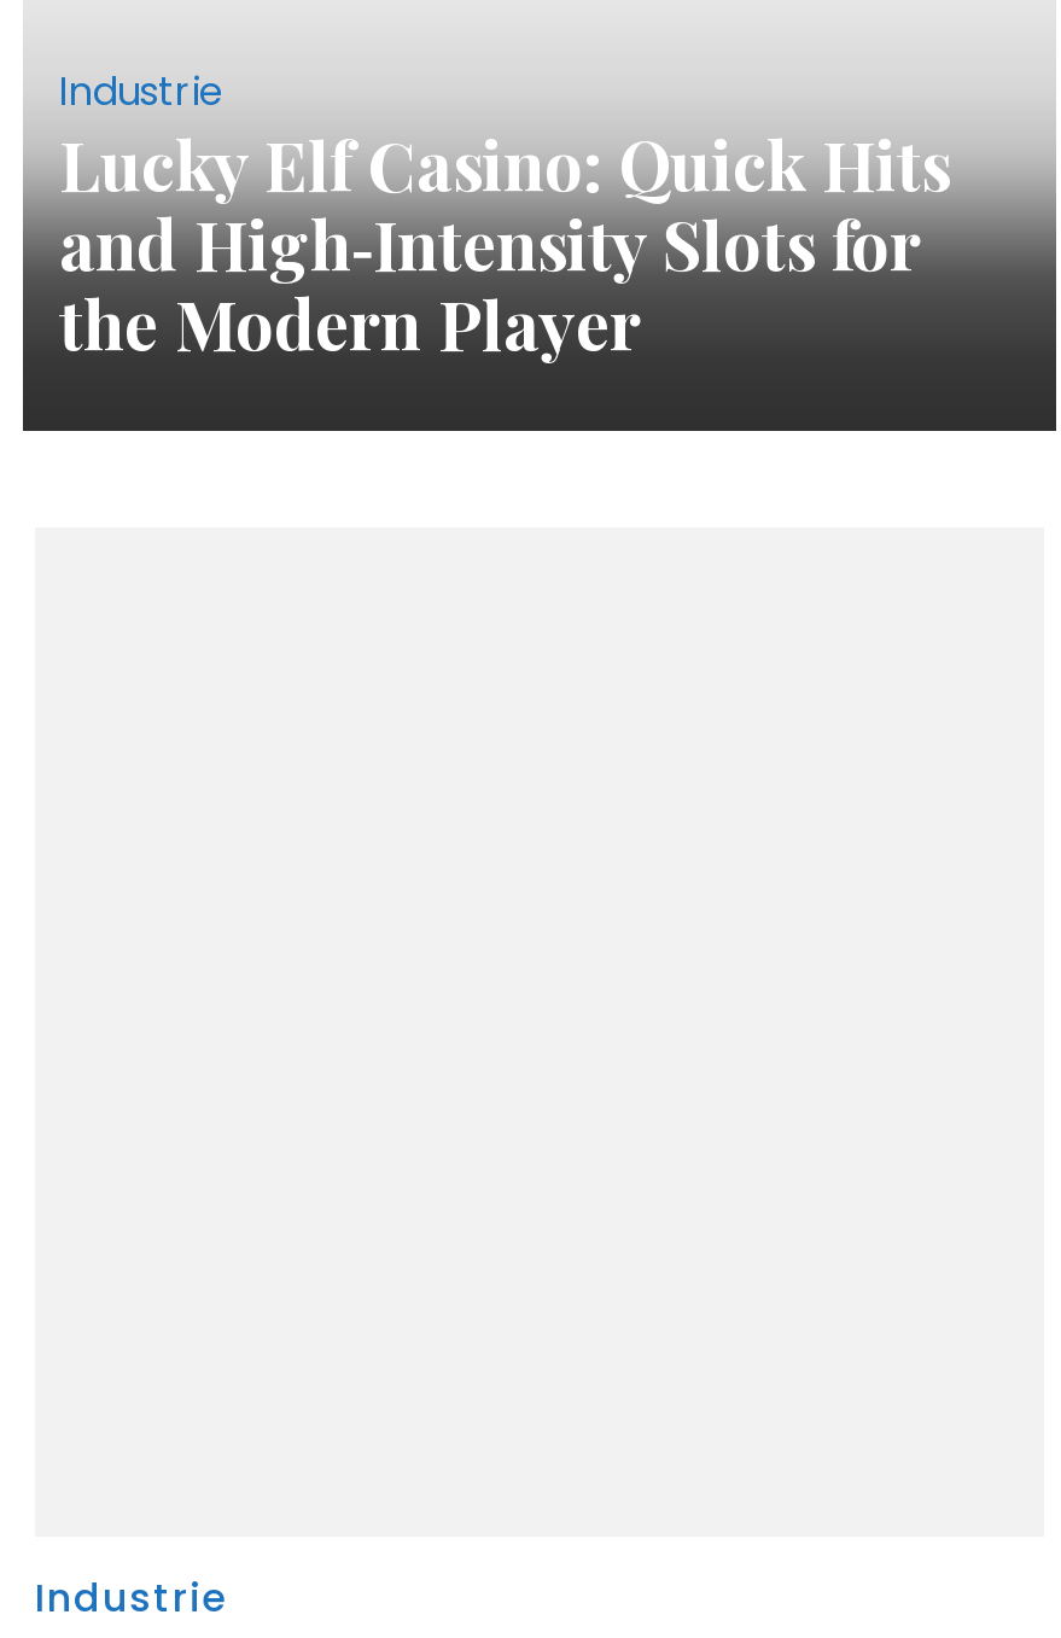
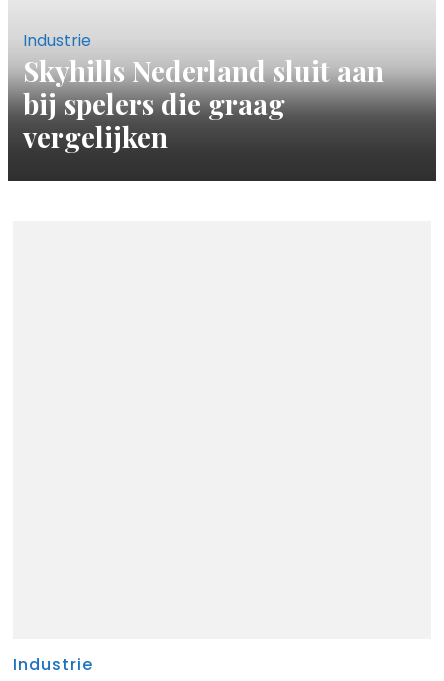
[59,119,950,367] Lucky Elf Casino: Quick Hits | and High‑Intensity Slots for | the Modern Player -> [23,52,384,155] Skyhills Nederland sluit aan | bij spelers die graag | vergelijken

